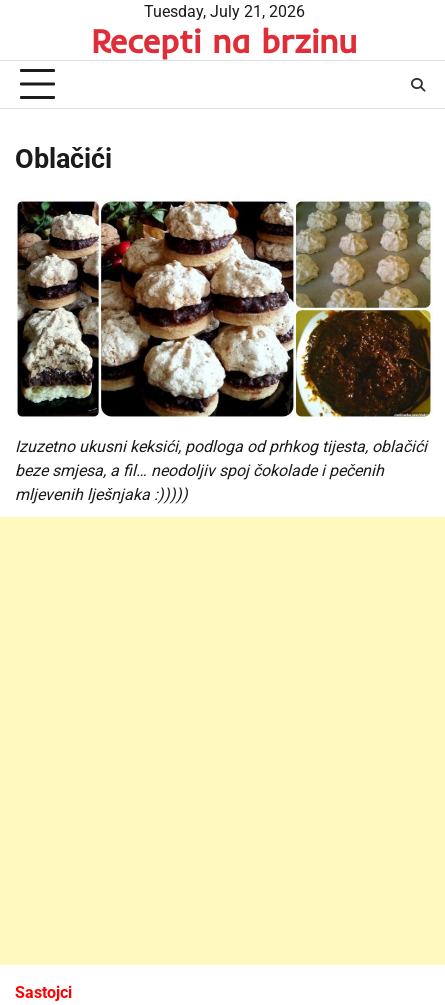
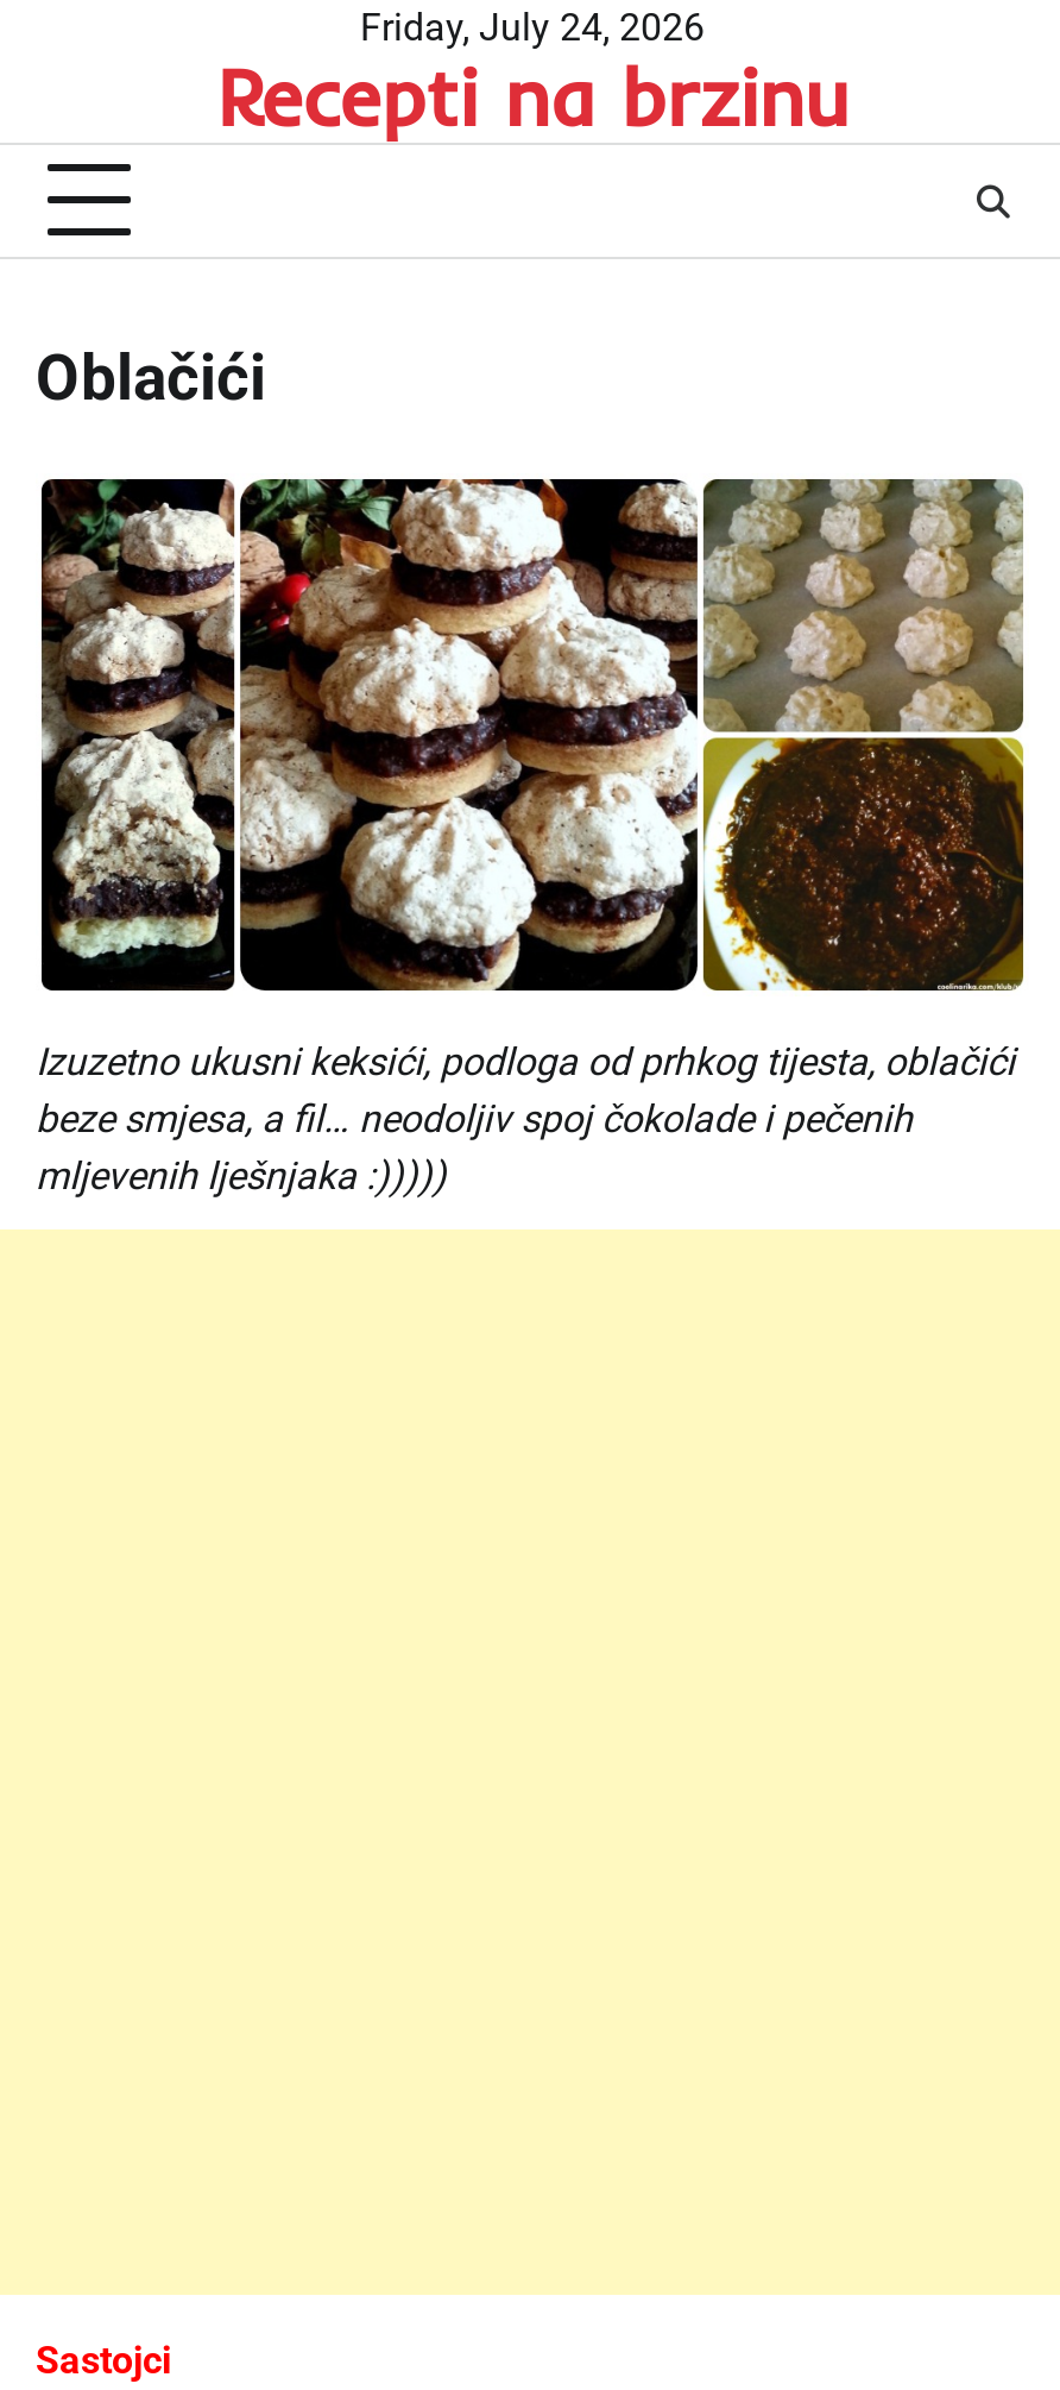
[143,2,304,21] Tuesday, July 21, 2026 -> [360,5,705,50] Friday, July 24, 2026

